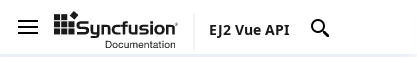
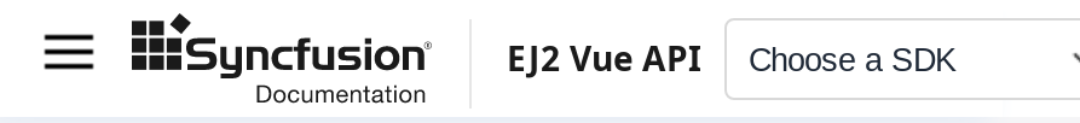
none -> [749,41,957,77] Choose a SDK

